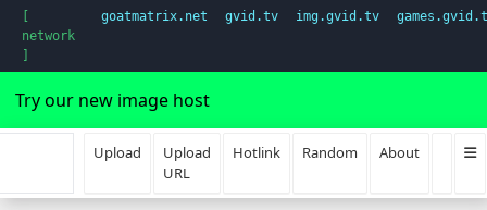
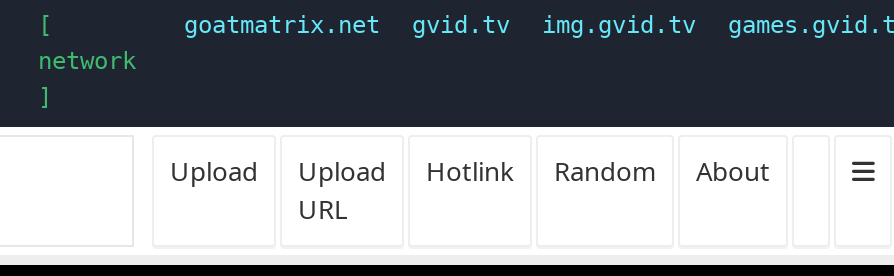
[15,88,210,112] Try our new image host -> none

